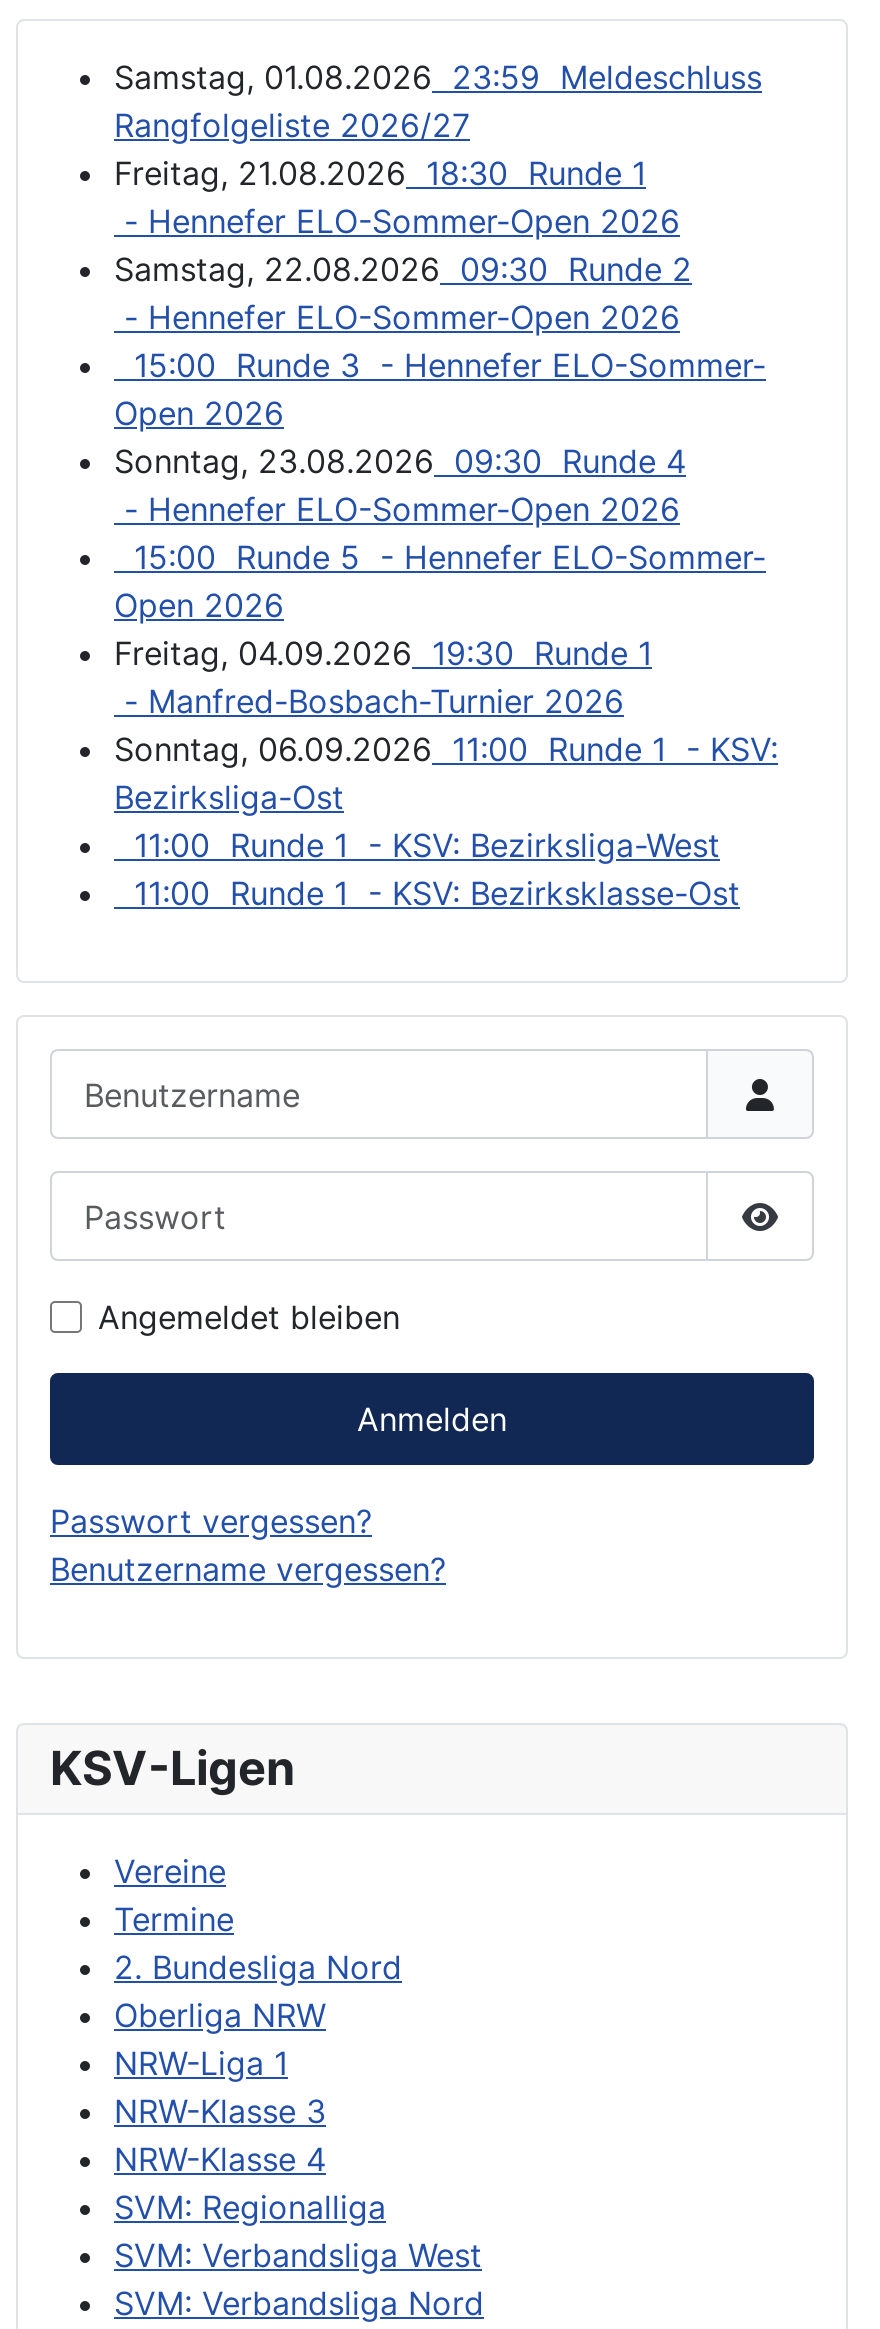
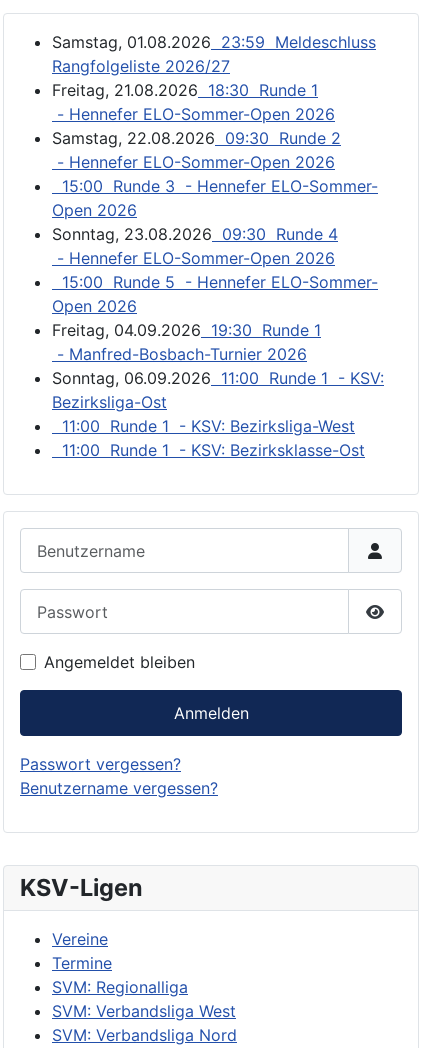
[114,1946,402,2178] 2. Bundesliga Nord | Oberliga NRW | NRW-Liga 1 | NRW-Klasse 3 | NRW-Klasse 4 -> none

